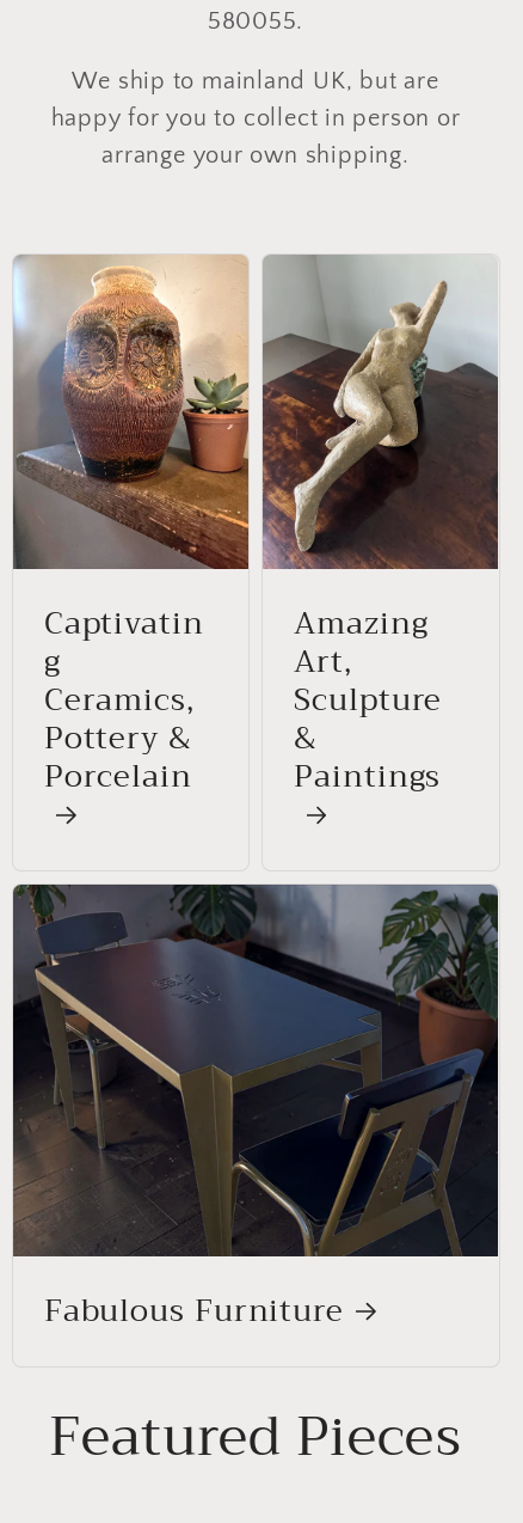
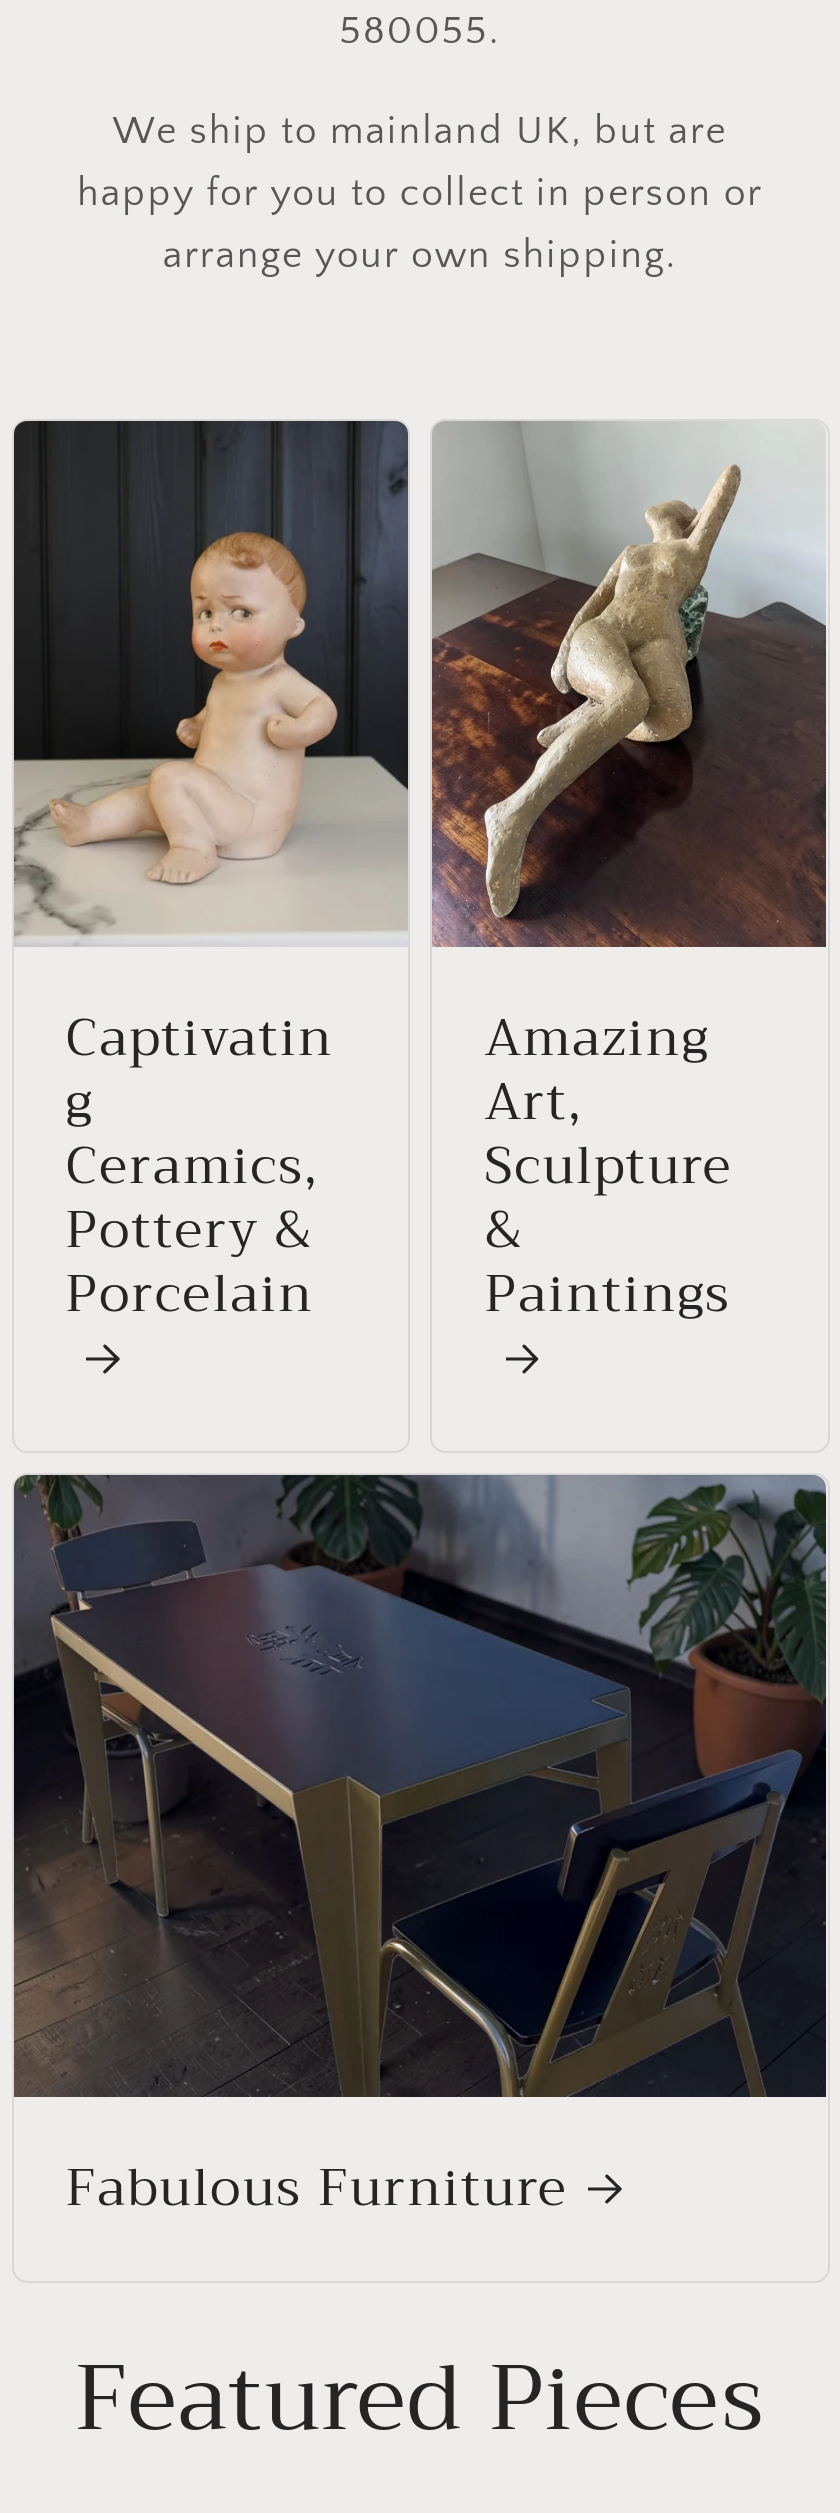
[13,255,250,570] [image] -> [12,419,410,947] [image]

